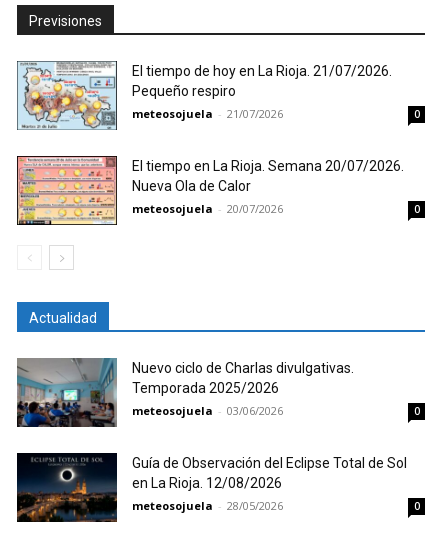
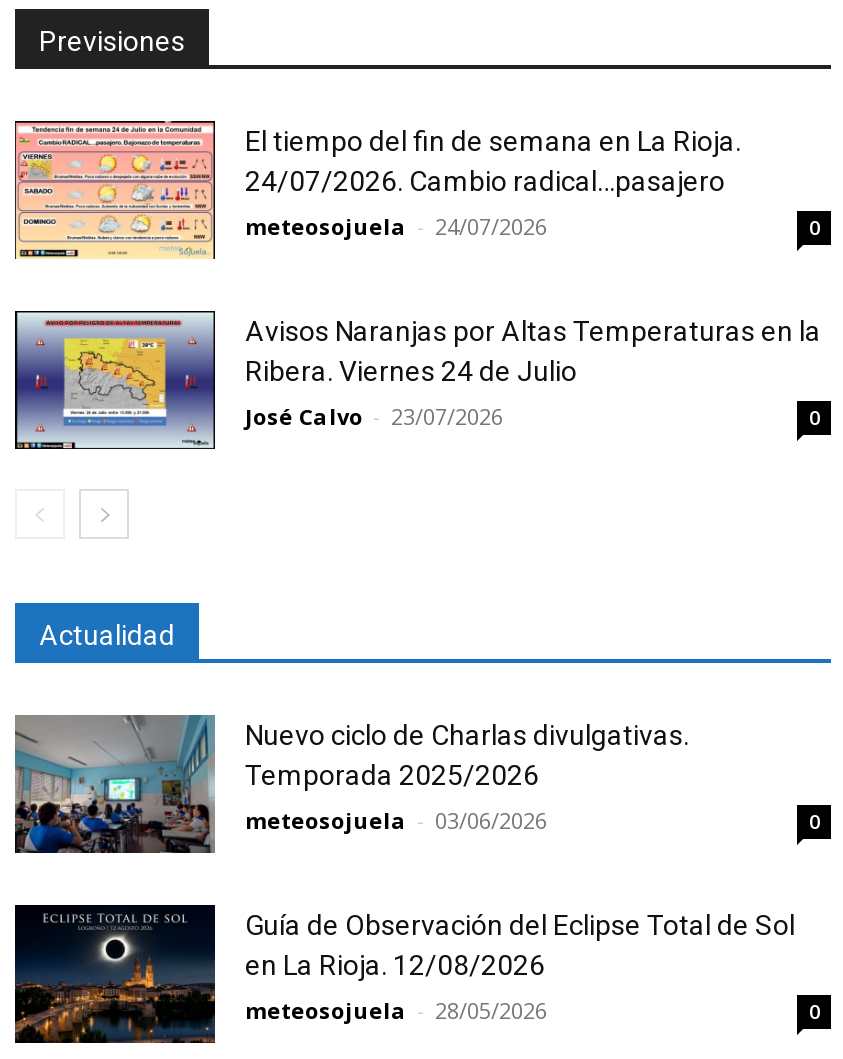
[17,61,392,131] [image] | El tiempo de hoy en La Rioja. 21/07/2026. | Pequeño respiro | meteosojuela - 21/07/2026 -> [15,121,741,259] [image] | El tiempo del fin de semana en La Rioja. | 24/07/2026. Cambio radical…pasajero | meteosojuela - 24/07/2026
[17,156,404,225] [image] | El tiempo en La Rioja. Semana 20/07/2026. | Nueva Ola de Calor | meteosojuela - 20/07/2026 -> [15,311,821,449] [image] | Avisos Naranjas por Altas Temperaturas en la | Ribera. Viernes 24 de Julio | José Calvo - 23/07/2026

